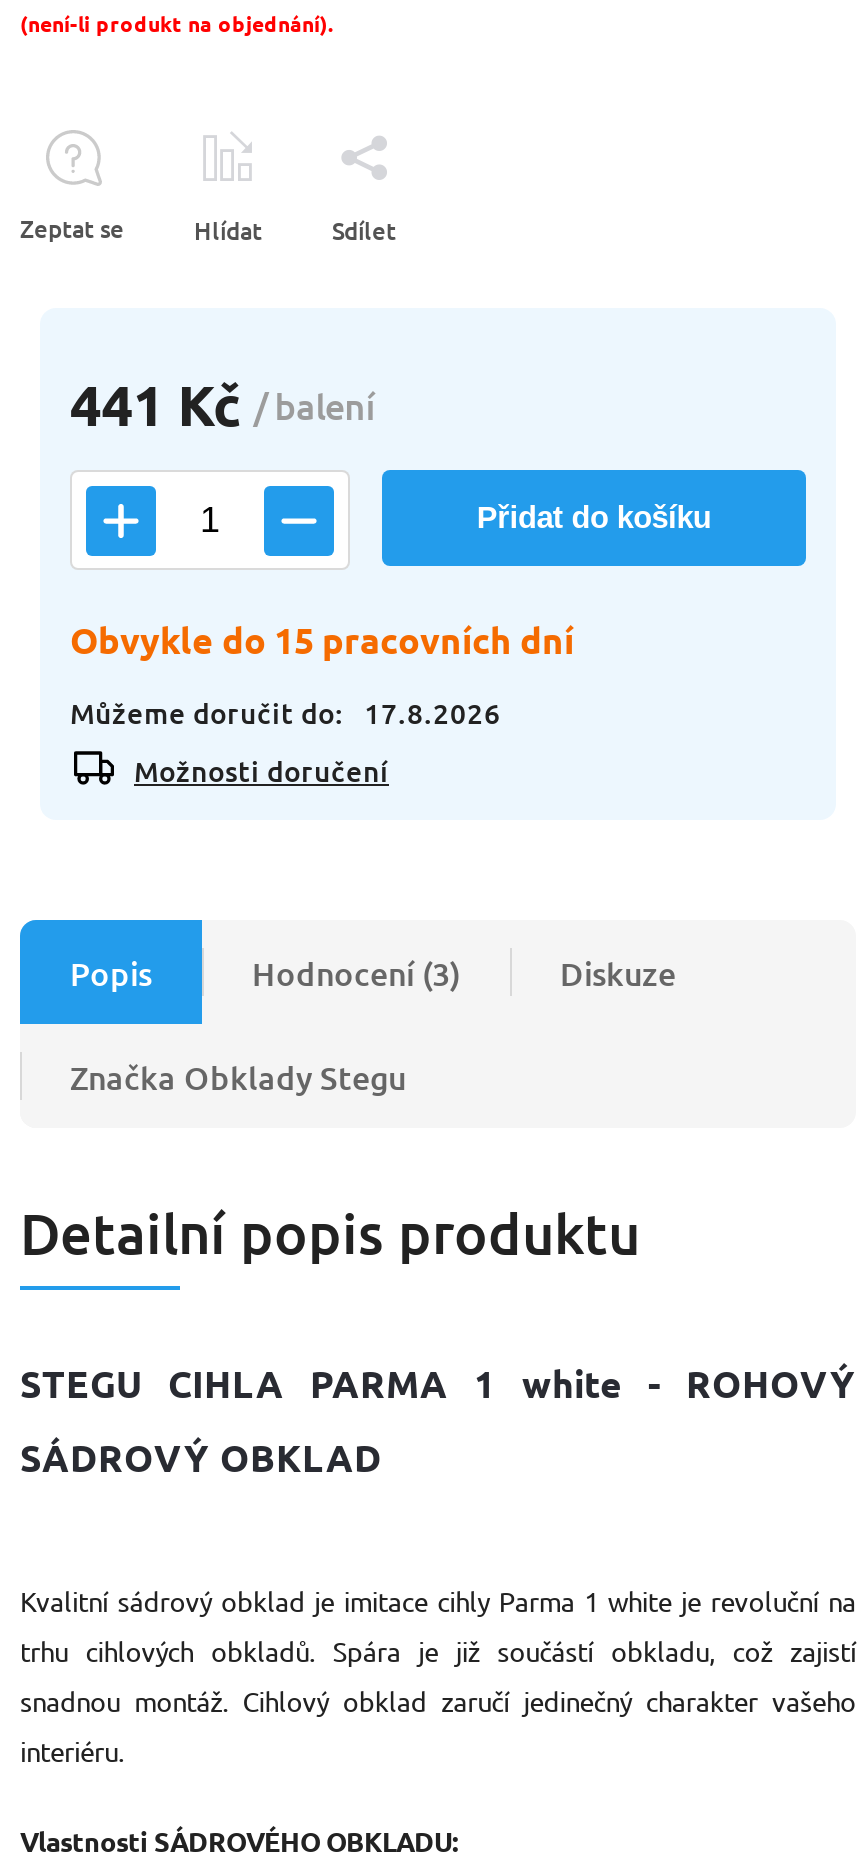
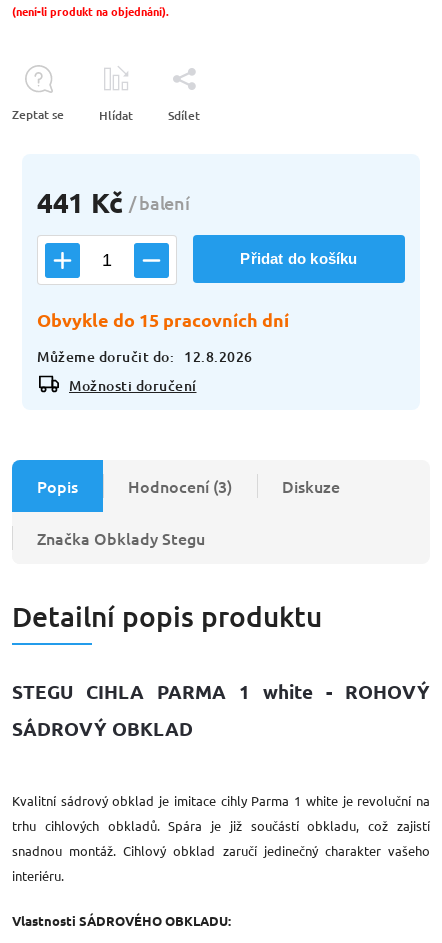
[70,694,501,732] Můžeme doručit do: 17.8.2026 -> [37,347,252,366] Můžeme doručit do: 12.8.2026

